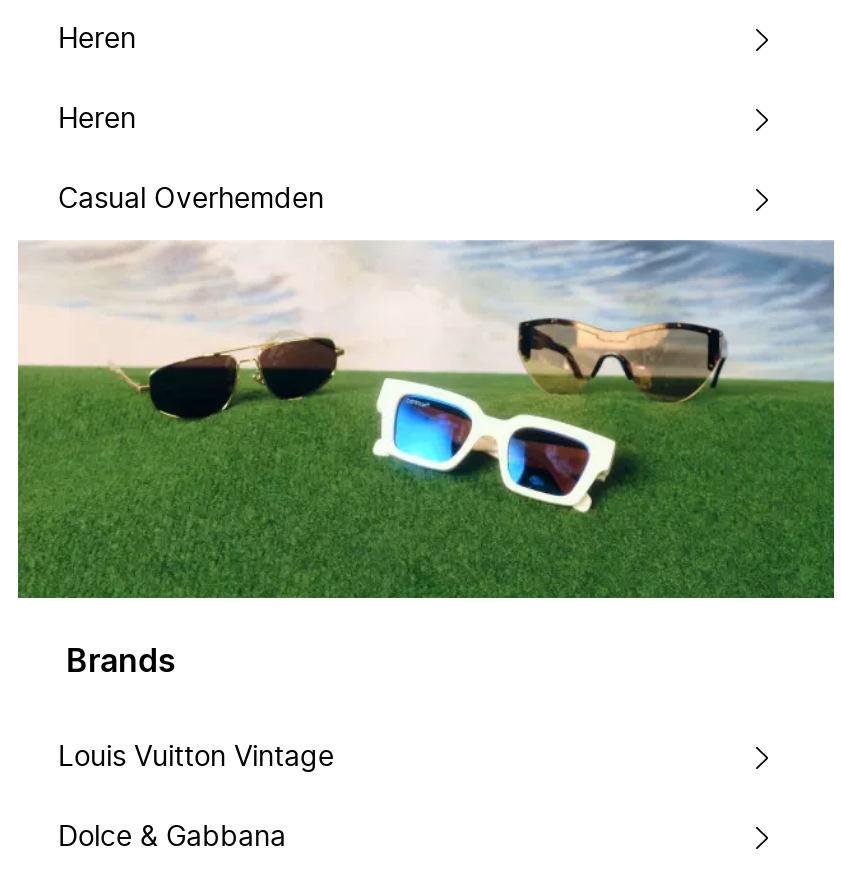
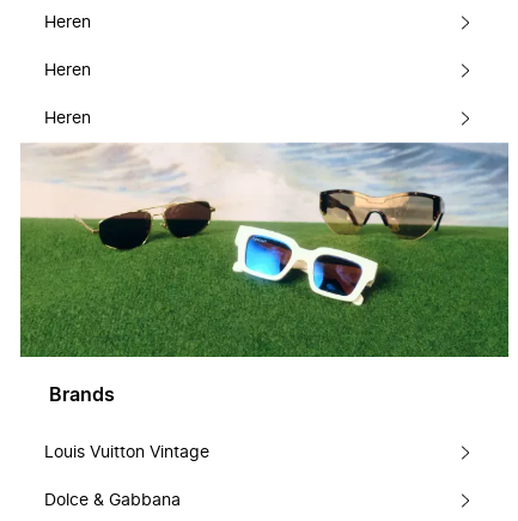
[58,186,324,214] Casual Overhemden -> [44,110,91,127] Heren

